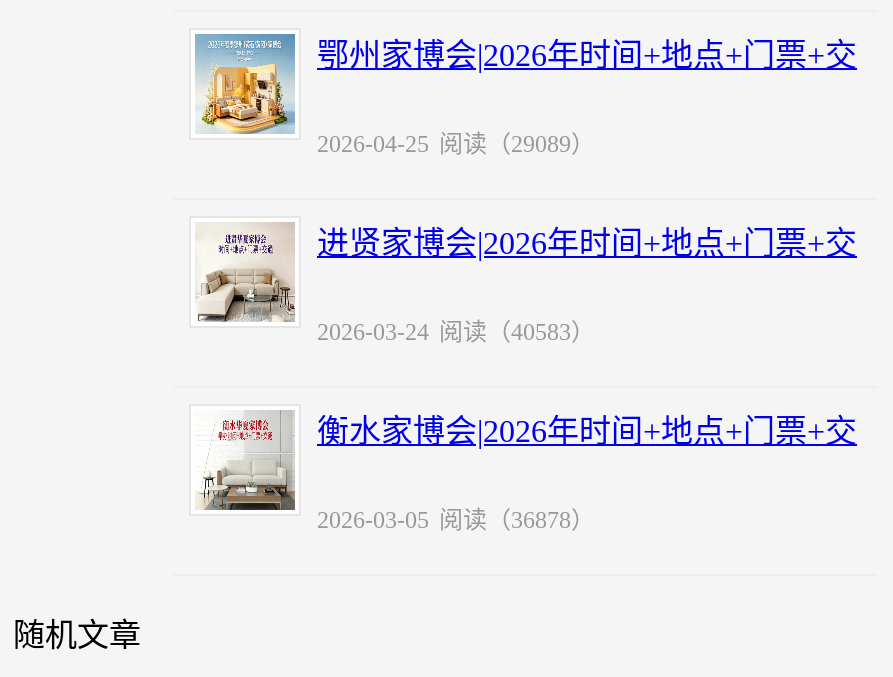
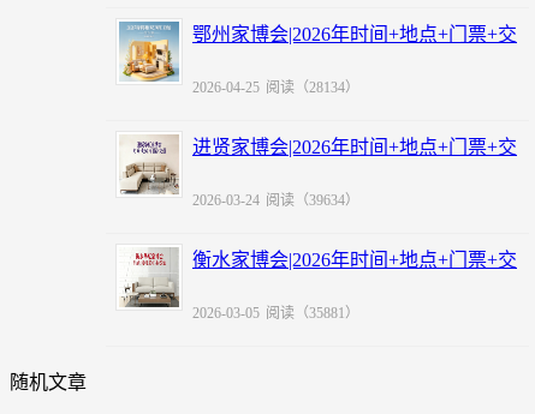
[317,130,595,158] 2026-04-25 阅读（29089） -> [192,79,359,96] 2026-04-25 阅读（28134）
[317,318,595,346] 2026-03-24 阅读（40583） -> [192,192,359,209] 2026-03-24 阅读（39634）
[317,506,595,534] 2026-03-05 阅读（36878） -> [192,305,359,322] 2026-03-05 阅读（35881）

